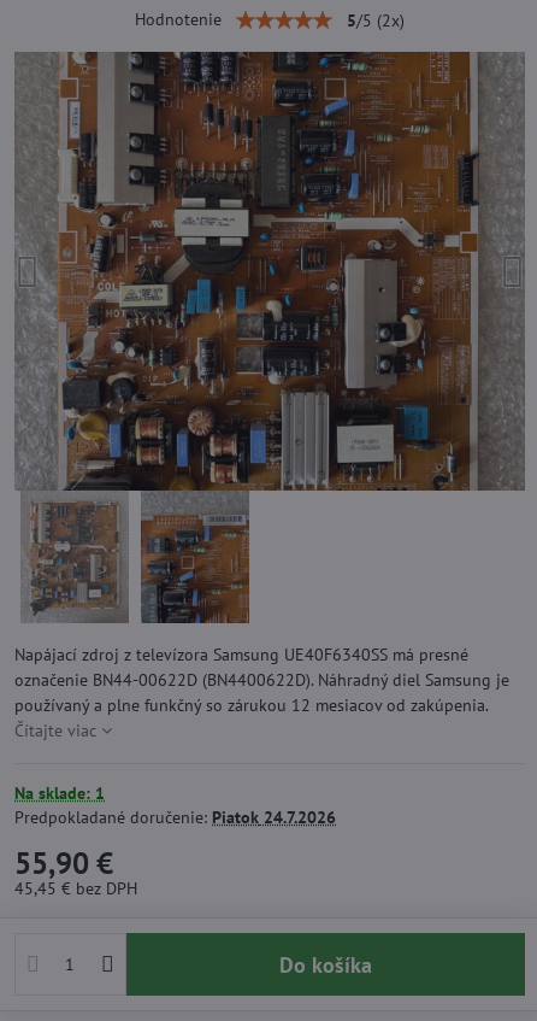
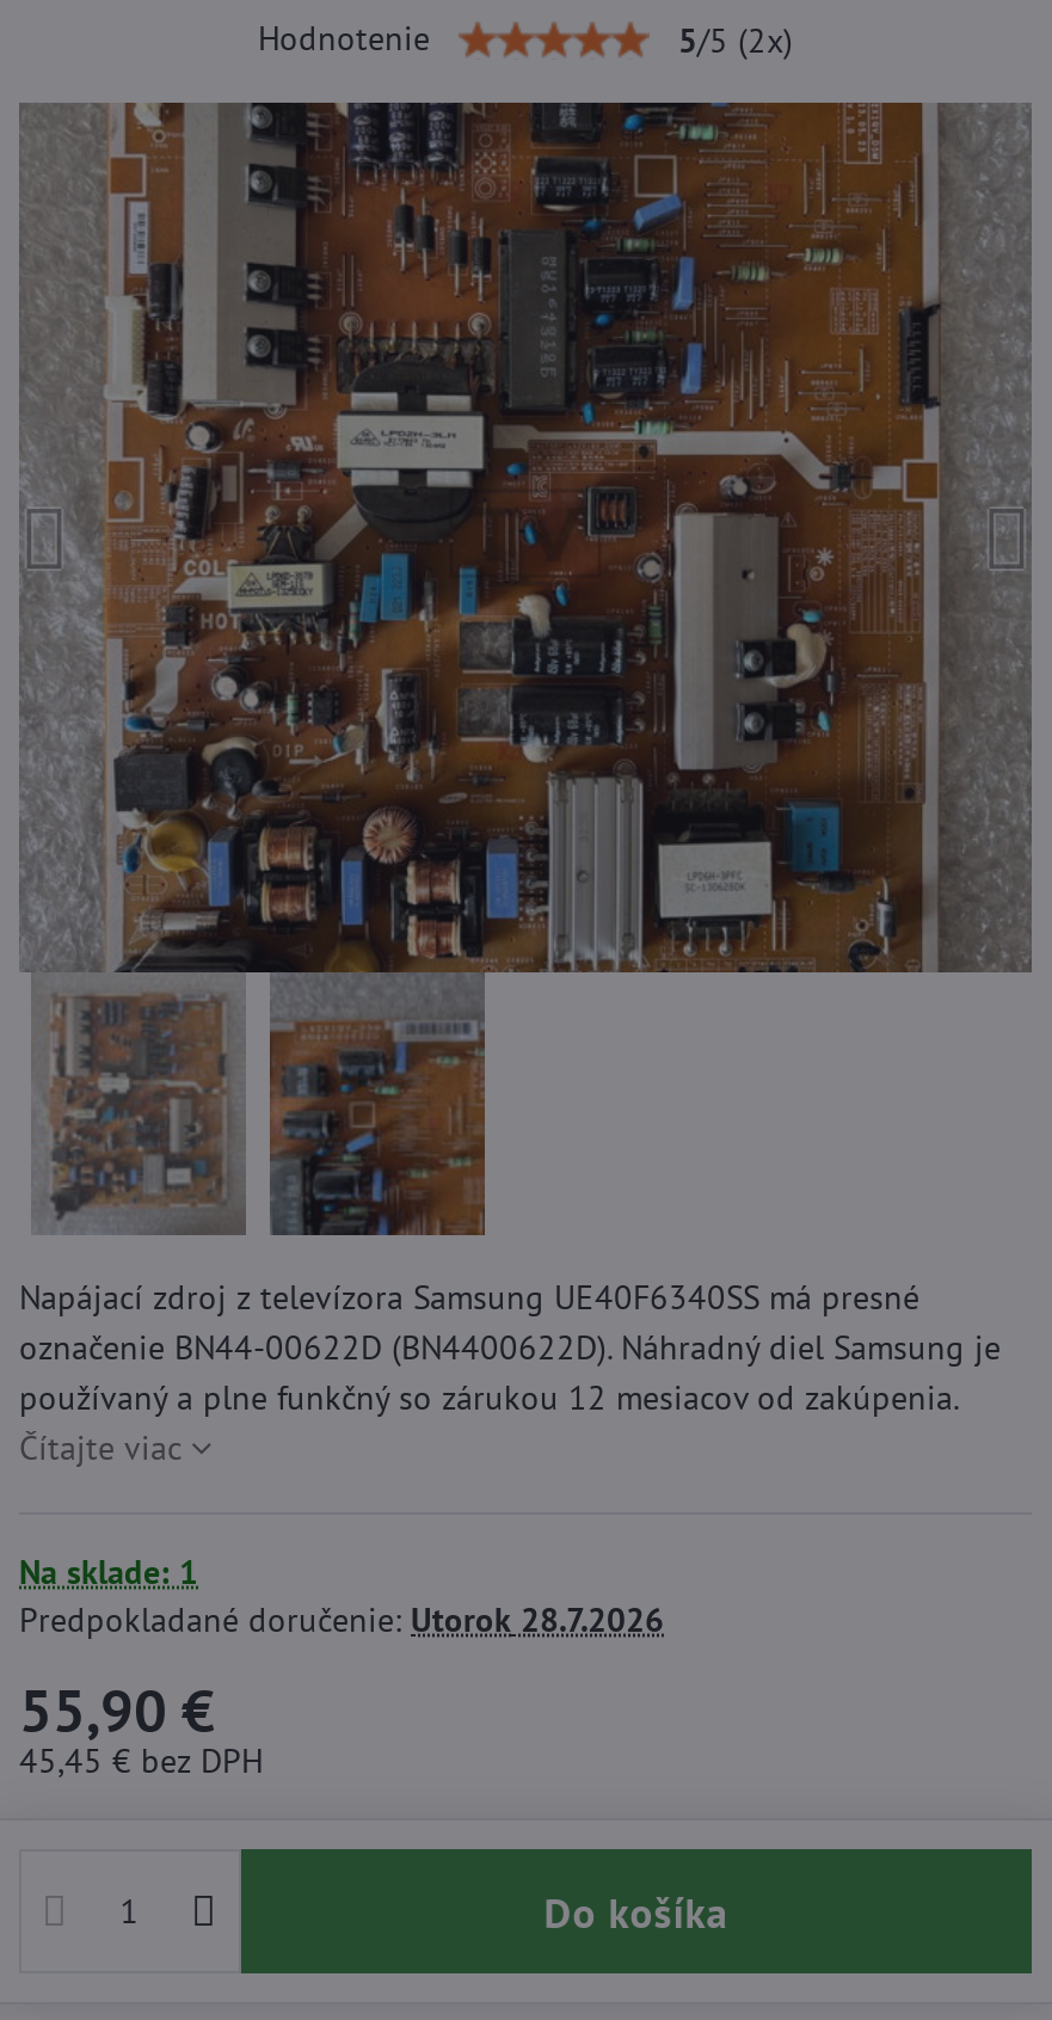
[14,806,336,828] Predpokladané doručenie: Piatok 24.7.2026 -> [19,1598,664,1641] Predpokladané doručenie: Utorok 28.7.2026

